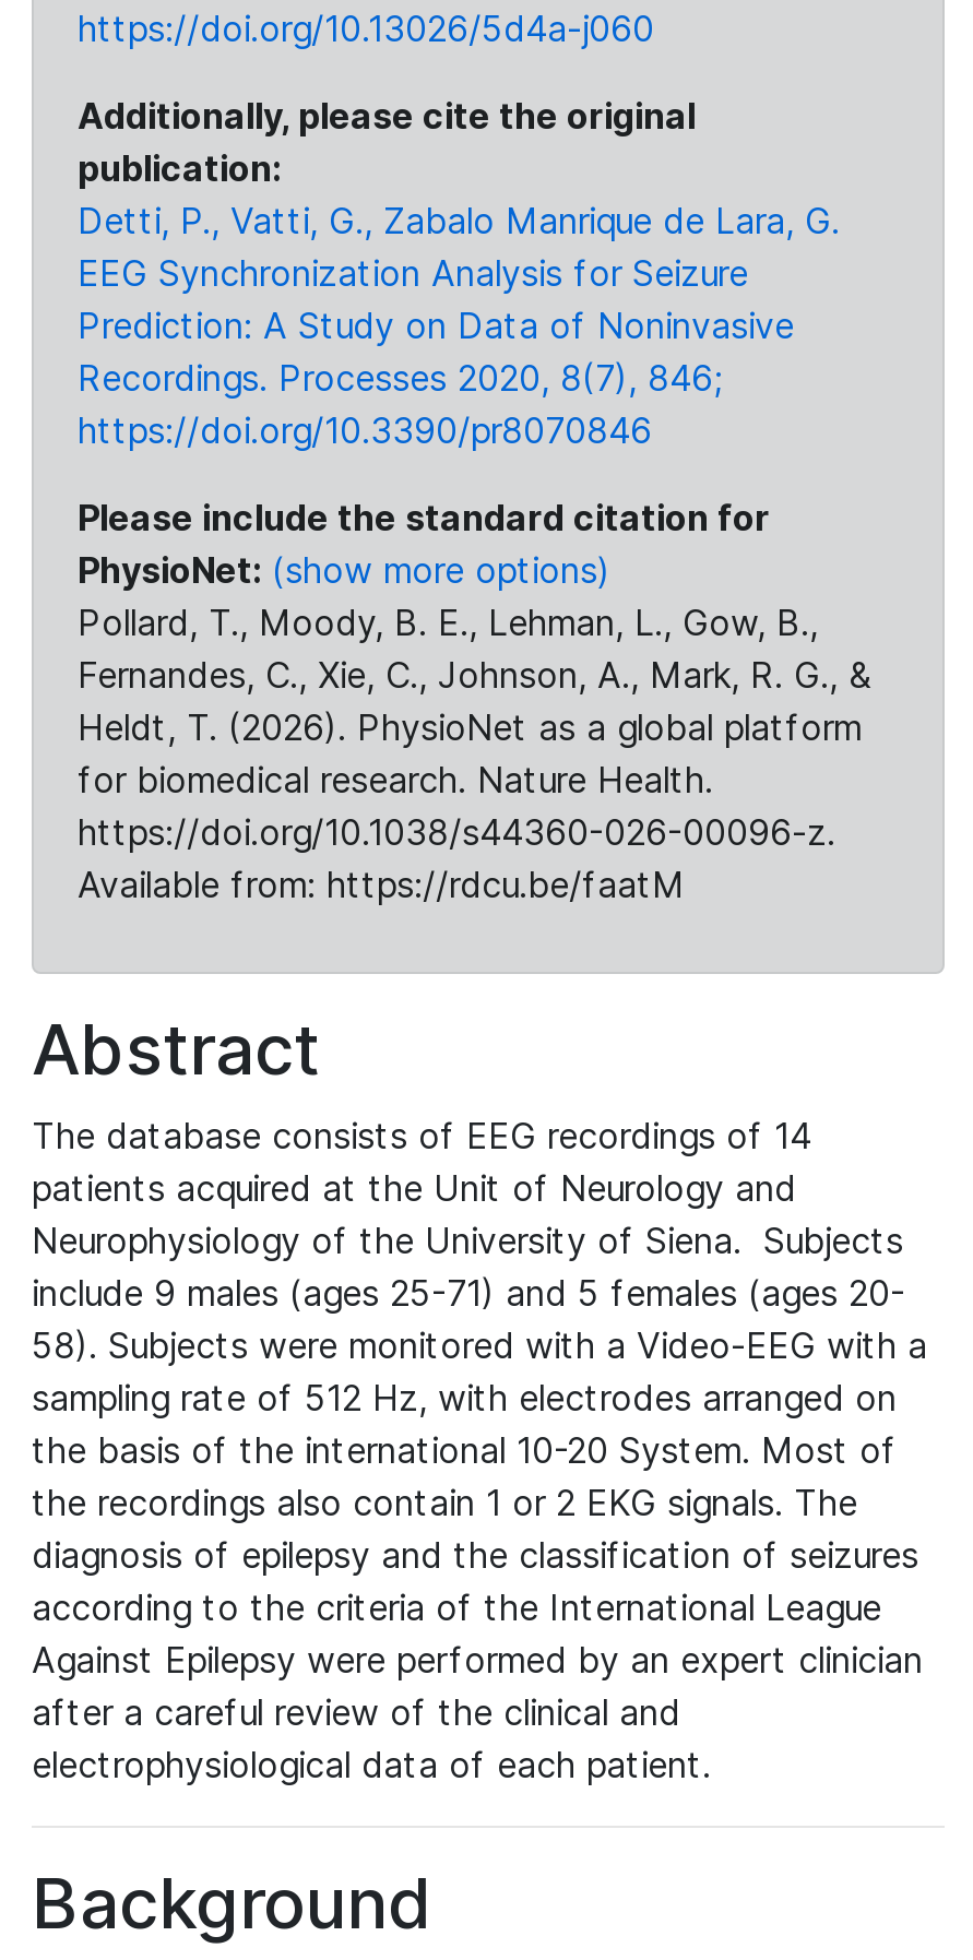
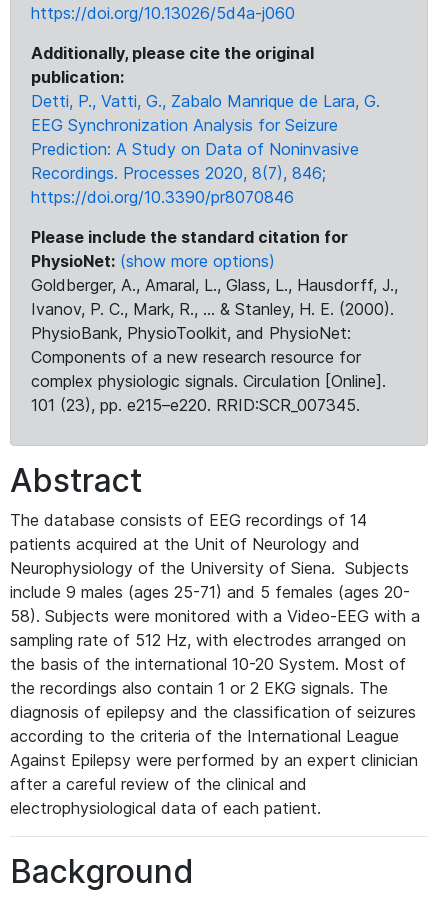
[78,601,870,906] Pollard, T., Moody, B. E., Lehman, L., Gow, B., | Fernandes, C., Xie, C., Johnson, A., Mark, R. G., & | Heldt, T. (2026). PhysioNet as a global platform | for biomedical research. Nature Health. | https://doi.org/10.1038/s44360-026-00096-z. | Available from: https://rdcu.be/faatM -> [31,275,398,415] Goldberger, A., Amaral, L., Glass, L., Hausdorff, J., | Ivanov, P. C., Mark, R., ... & Stanley, H. E. (2000). | PhysioBank, PhysioToolkit, and PhysioNet: | Components of a new research resource for | complex physiologic signals. Circulation [Online]. | 101 (23), pp. e215–e220. RRID:SCR_007345.

